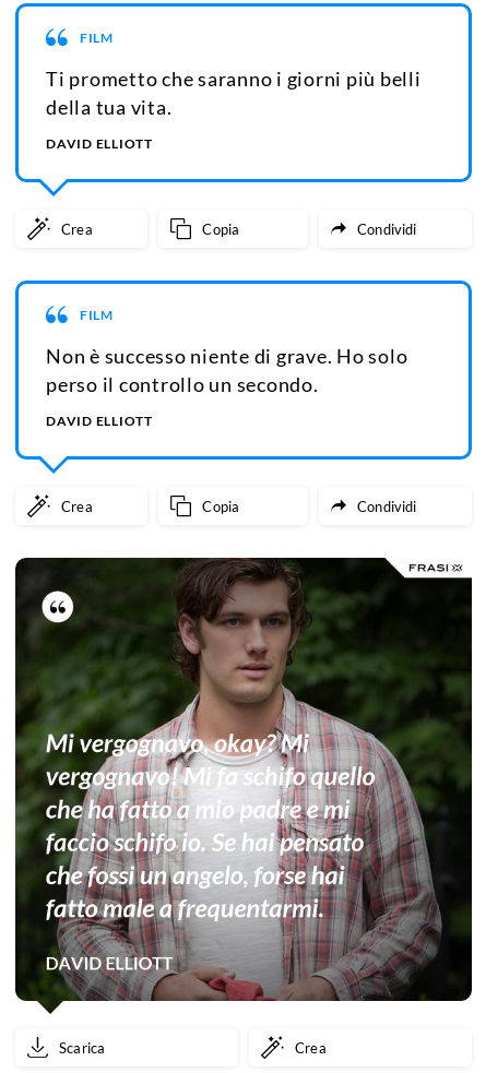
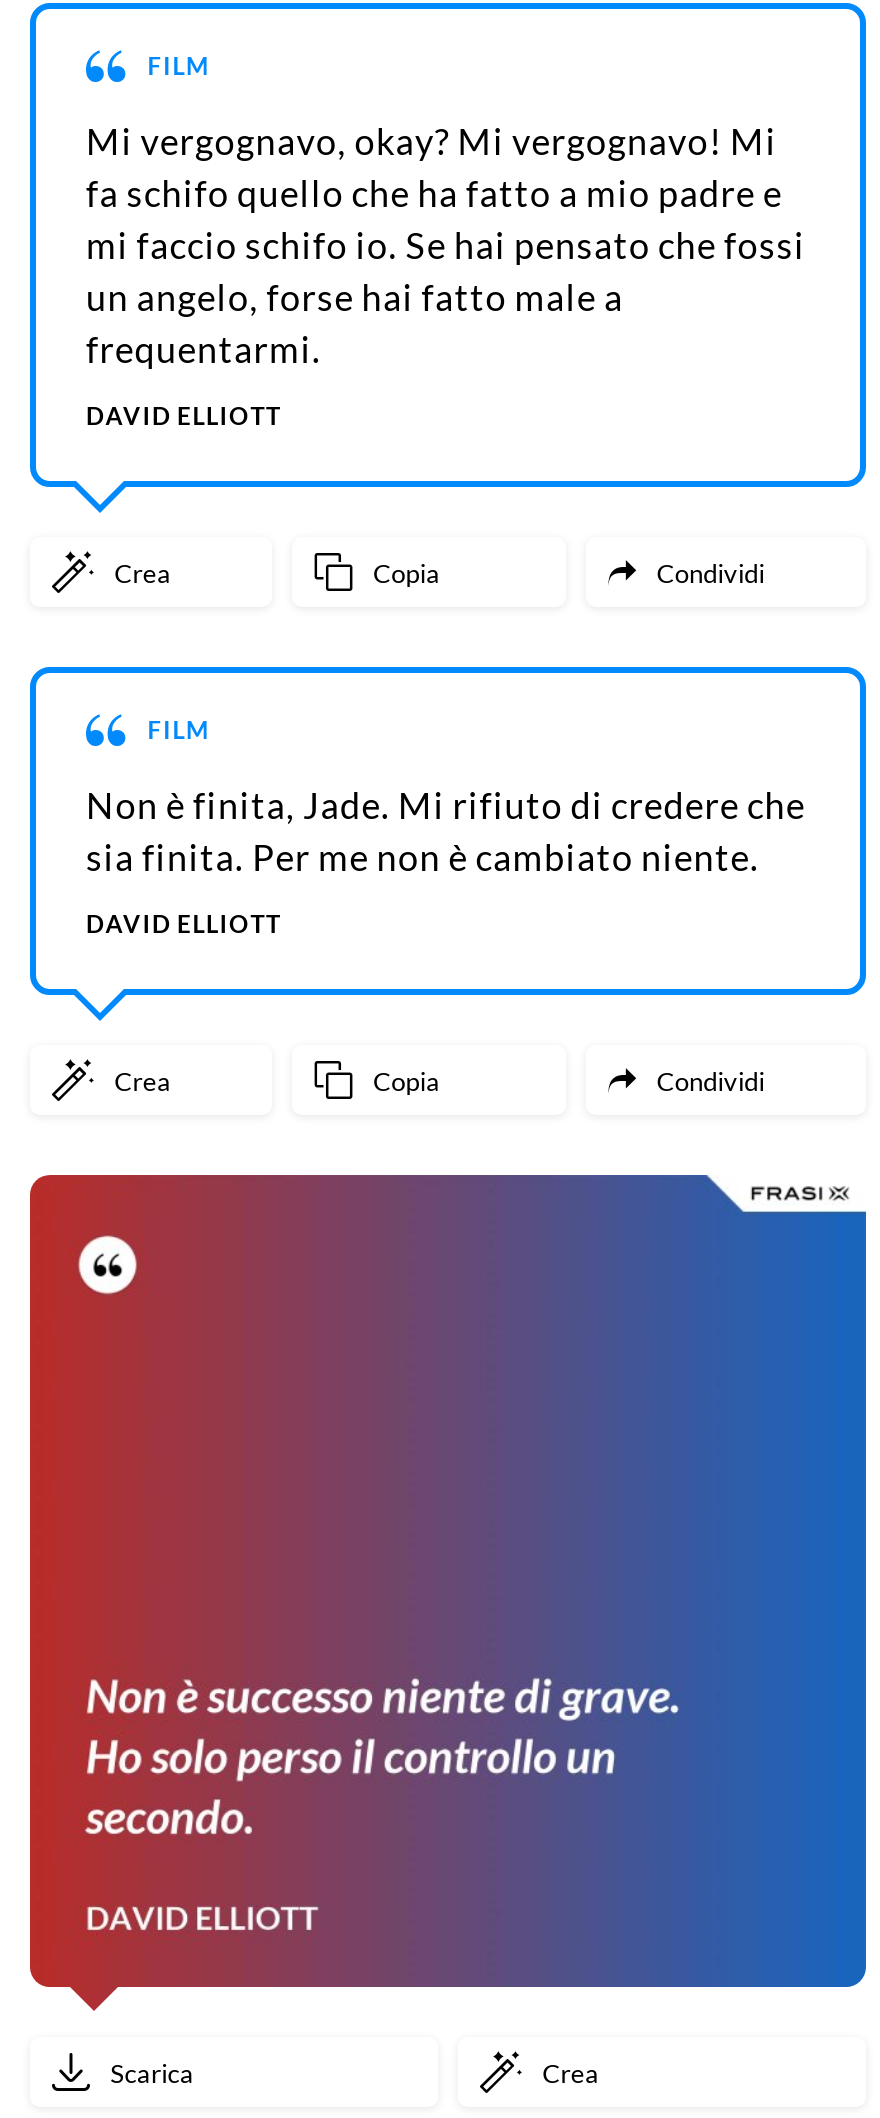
[46,67,421,119] Ti prometto che saranno i giorni più belli | della tua vita. -> [86,120,806,372] Mi vergognavo, okay? Mi vergognavo! Mi | fa schifo quello che ha fatto a mio padre e | mi faccio schifo io. Se hai pensato che fossi | un angelo, forse hai fatto male a | frequentarmi.
[46,344,408,397] Non è successo niente di grave. Ho solo | perso il controllo un secondo. -> [86,784,806,880] Non è finita, Jade. Mi rifiuto di credere che | sia finita. Per me non è cambiato niente.
[14,557,473,1014] [image] -> [28,1173,868,2009] [image]

